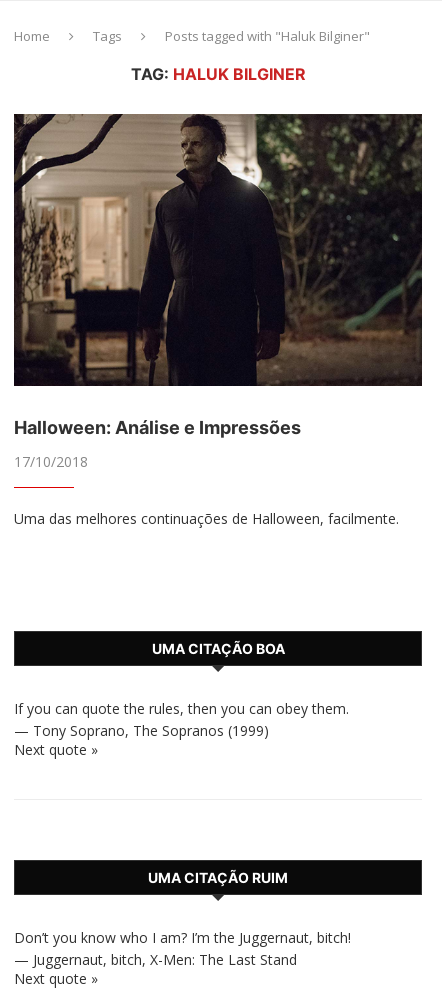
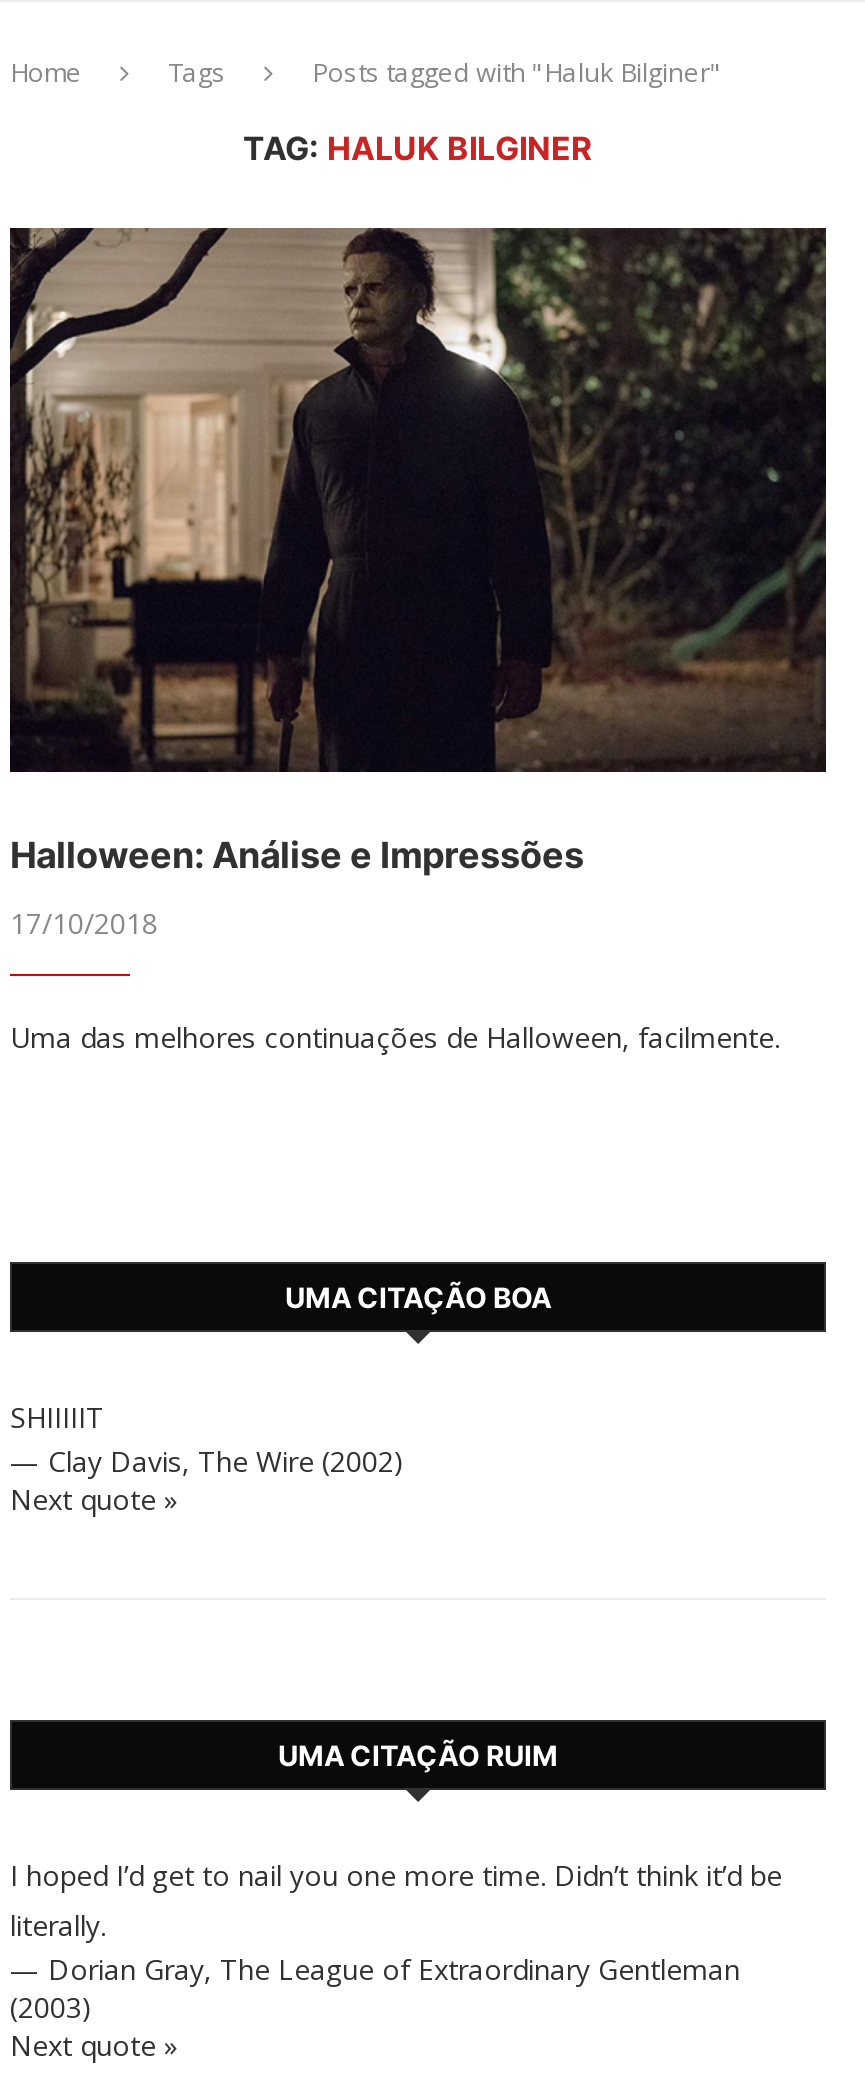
[14,699,349,740] If you can quote the rules, then you can obey them. | — Tony Soprano, The Sopranos (1999) -> [10,1398,404,1480] SHIIIIIT | — Clay Davis, The Wire (2002)
[14,928,351,969] Don’t you know who I am? I’m the Juggernaut, bitch! | — Juggernaut, bitch, X-Men: The Last Stand -> [10,1856,782,2026] I hoped I’d get to nail you one more time. Didn’t think it’d be | literally. | — Dorian Gray, The League of Extraordinary Gentleman | (2003)

